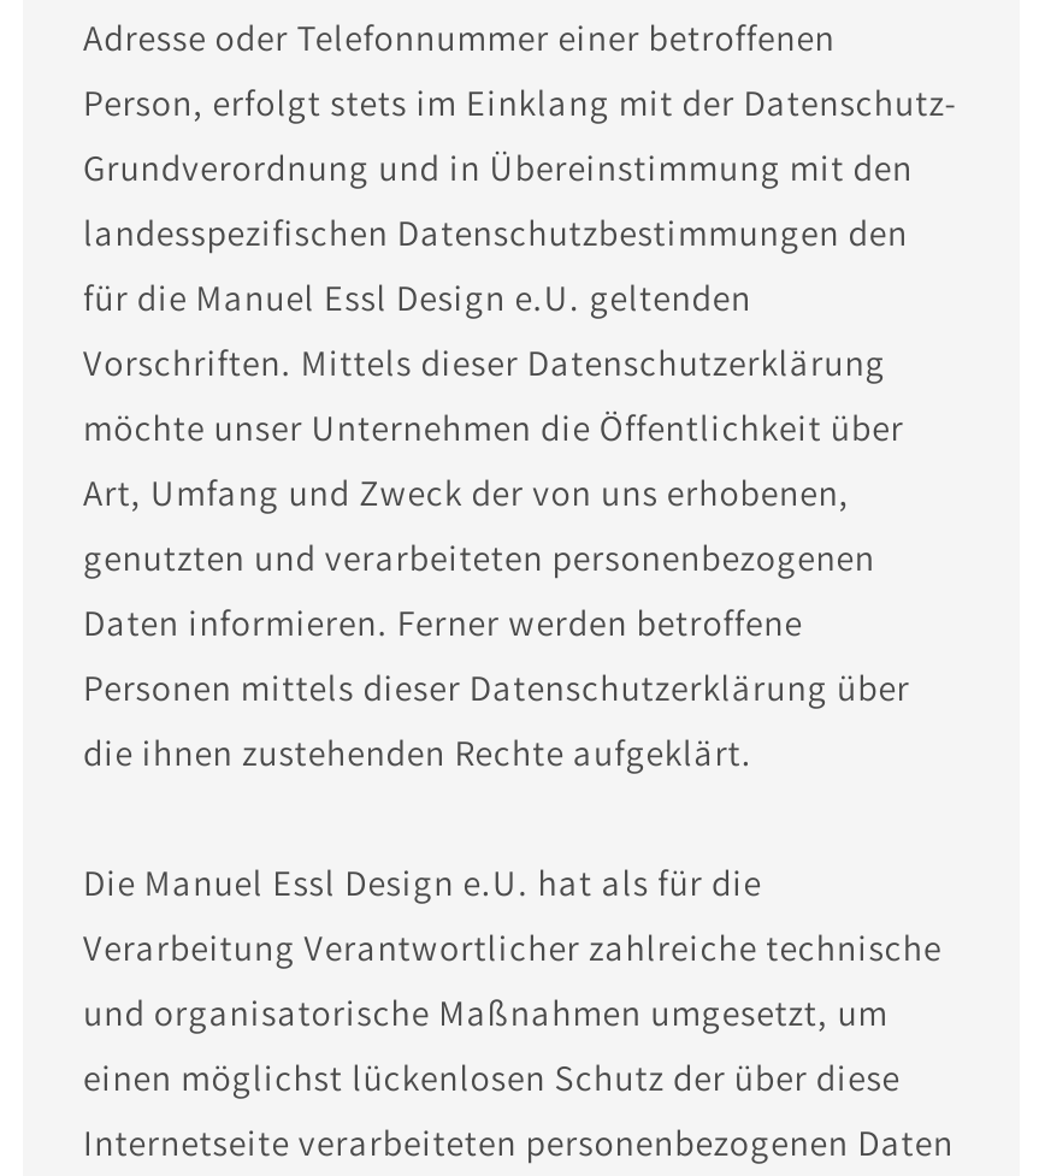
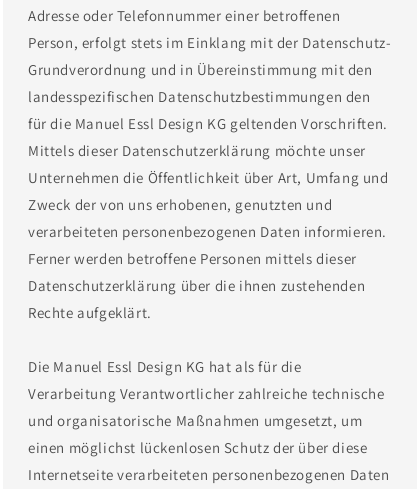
[83,275,910,776] für die Manuel Essl Design e.U. geltenden | Vorschriften. Mittels dieser Datenschutzerklärung | möchte unser Unternehmen die Öffentlichkeit über | Art, Umfang und Zweck der von uns erhobenen, | genutzten und verarbeiteten personenbezogenen | Daten informieren. Ferner werden betroffene | Personen mittels dieser Datenschutzerklärung über | die ihnen zustehenden Rechte aufgeklärt. -> [28,114,389,322] für die Manuel Essl Design KG geltenden Vorschriften. | Mittels dieser Datenschutzerklärung möchte unser | Unternehmen die Öffentlichkeit über Art, Umfang und | Zweck der von uns erhobenen, genutzten und | verarbeiteten personenbezogenen Daten informieren. | Ferner werden betroffene Personen mittels dieser | Datenschutzerklärung über die ihnen zustehenden | Rechte aufgeklärt.
[83,860,762,906] Die Manuel Essl Design e.U. hat als für die -> [28,357,302,376] Die Manuel Essl Design KG hat als für die

